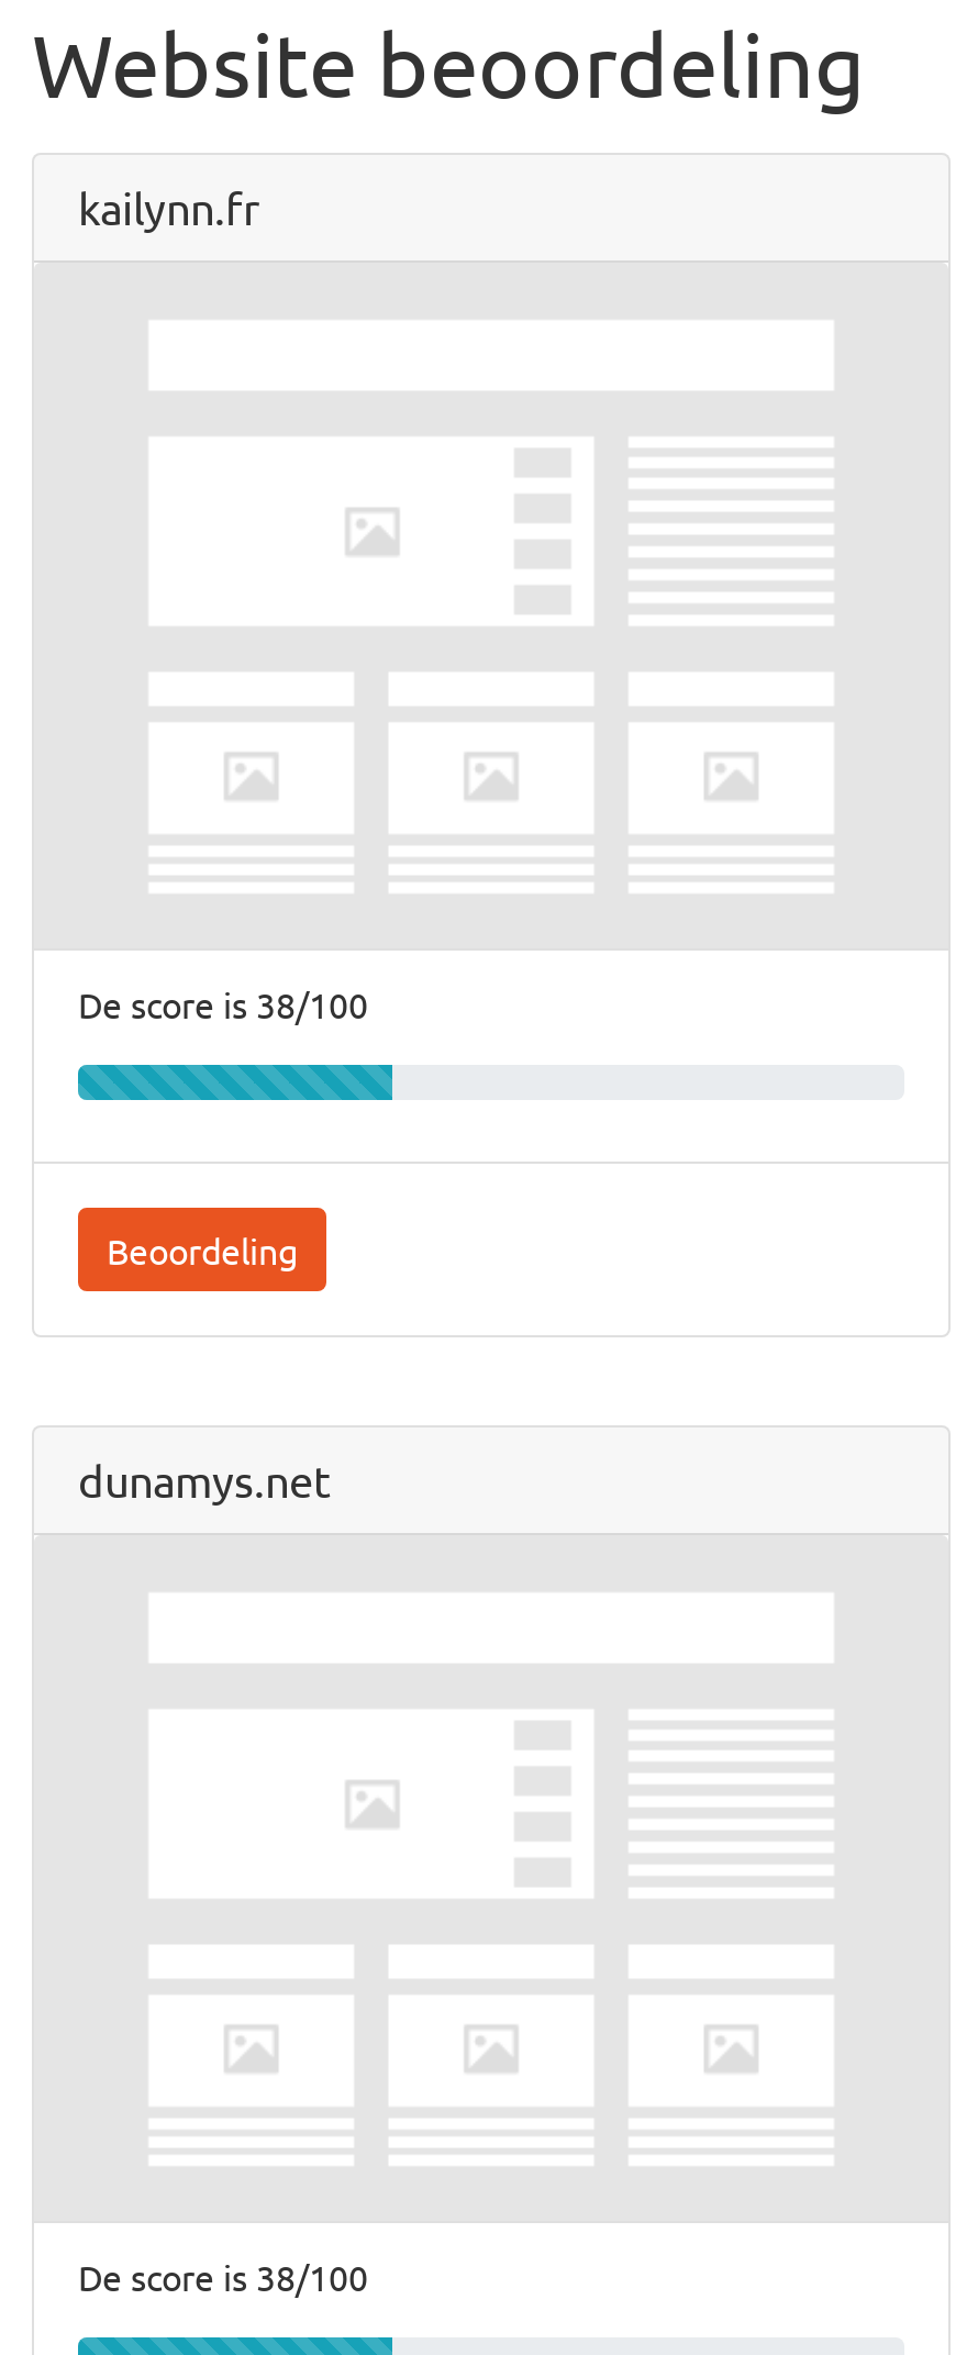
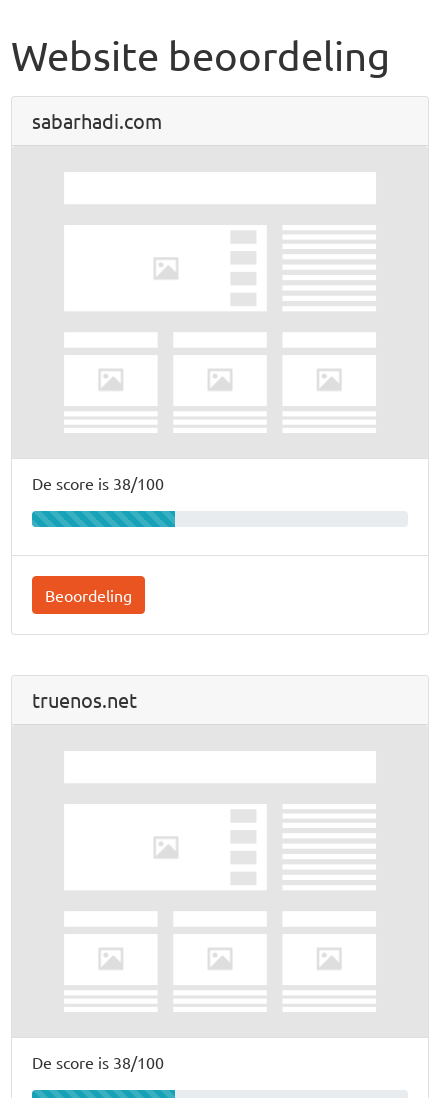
[78,179,260,234] kailynn.fr -> [32,108,162,133] sabarhadi.com
[78,1452,331,1507] dunamys.net -> [32,687,137,712] truenos.net

